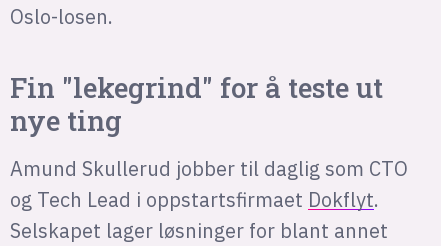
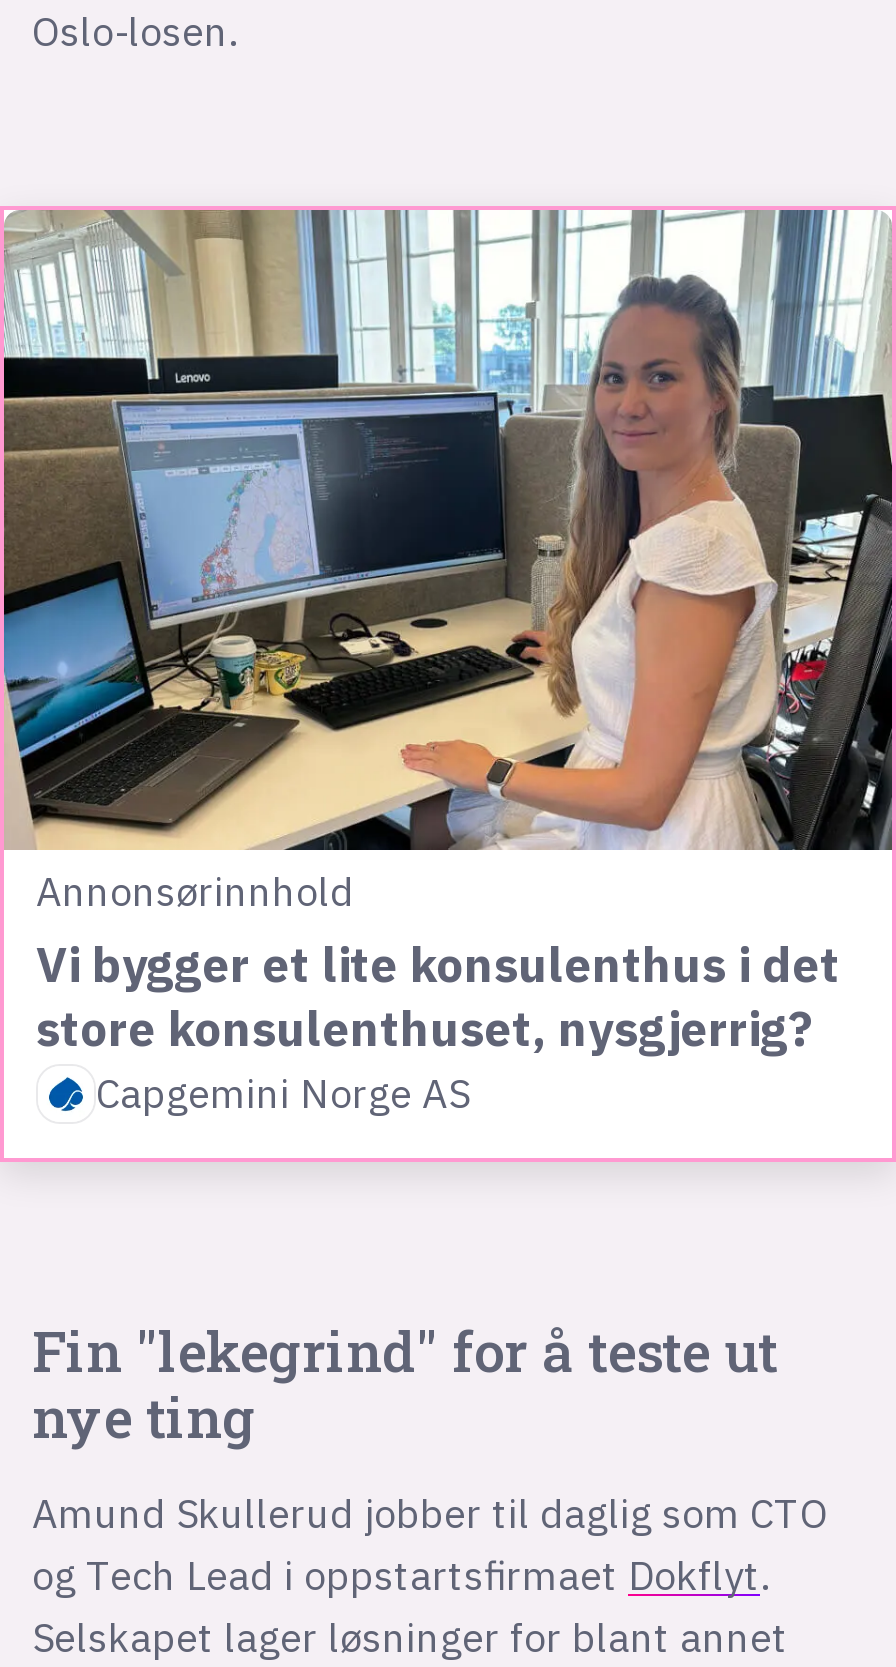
none -> [6,204,890,1164] [image] | Annonsørinnhold | Vi bygger et lite konsulenthus i det | store konsulenthuset, nysgjerrig? | Capgemini Norge AS

